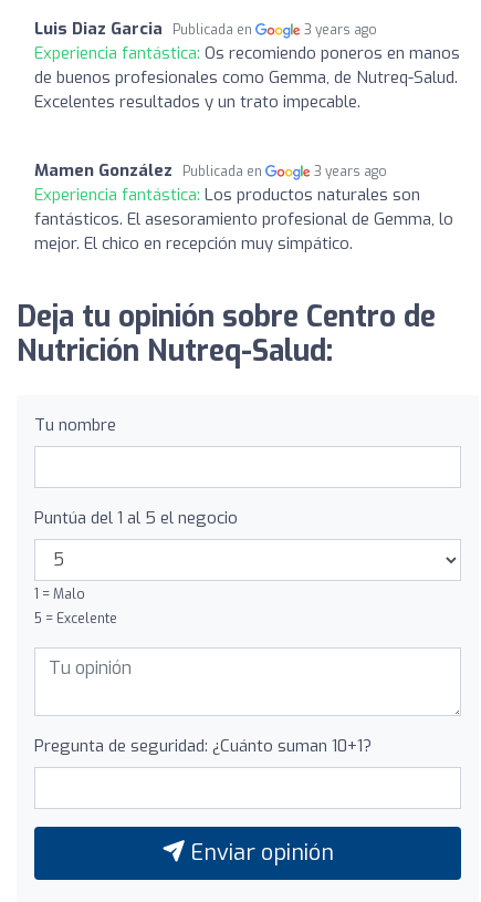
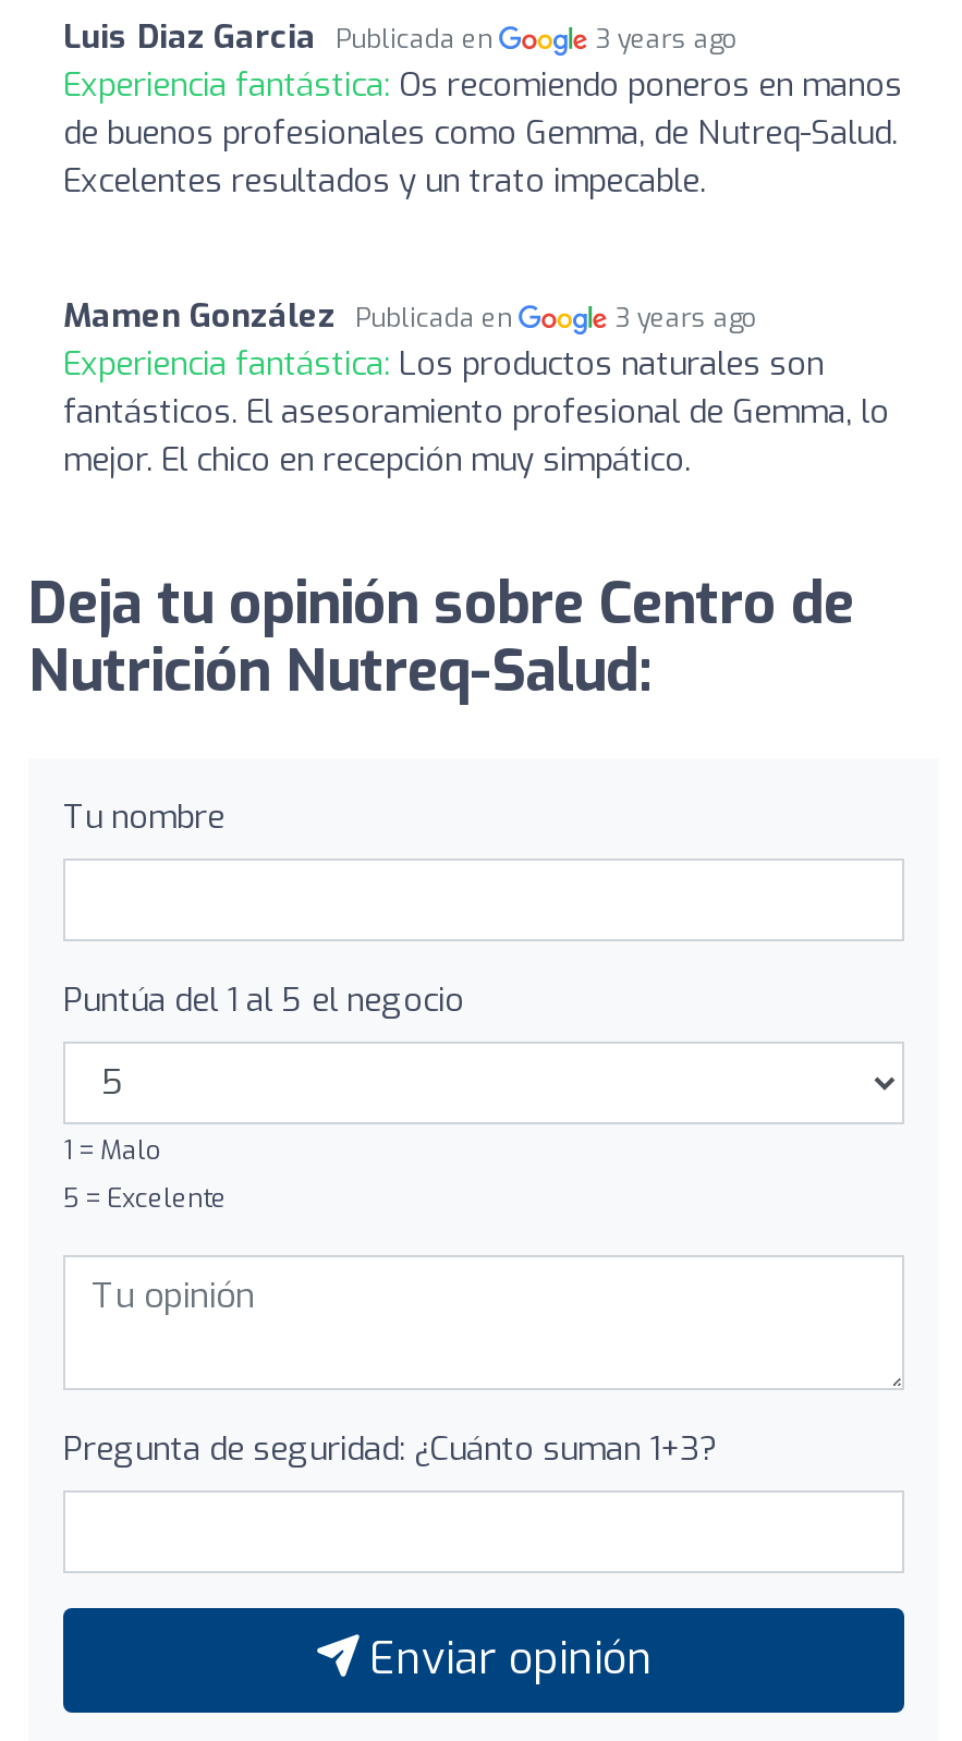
[34,735,372,757] Pregunta de seguridad: ¿Cuánto suman 10+1? -> [63,1427,717,1470] Pregunta de seguridad: ¿Cuánto suman 1+3?

